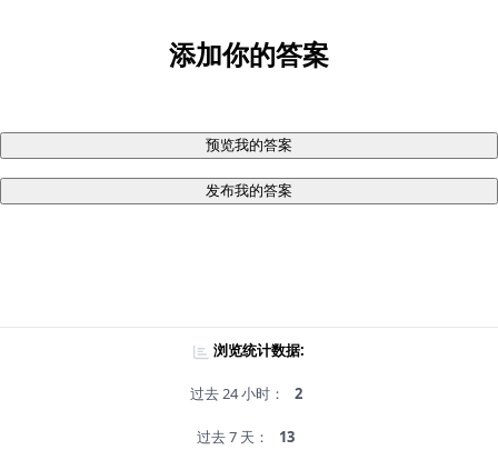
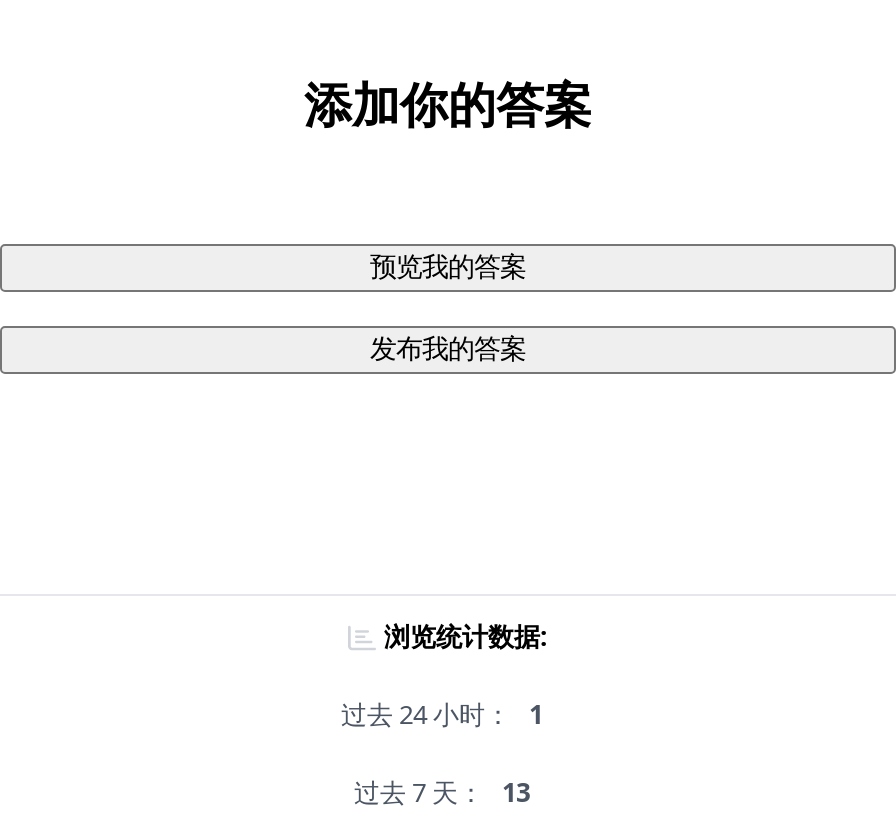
[190,384,302,404] 过去 24 小时： 2 -> [341,697,543,733] 过去 24 小时： 1

